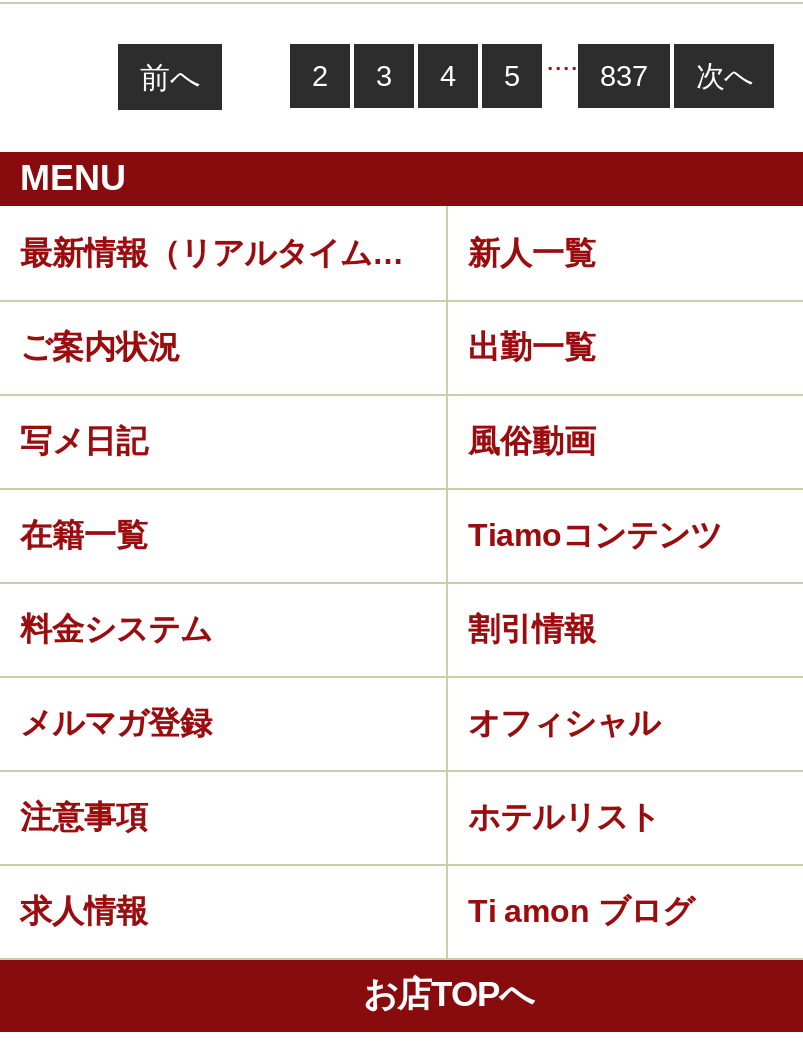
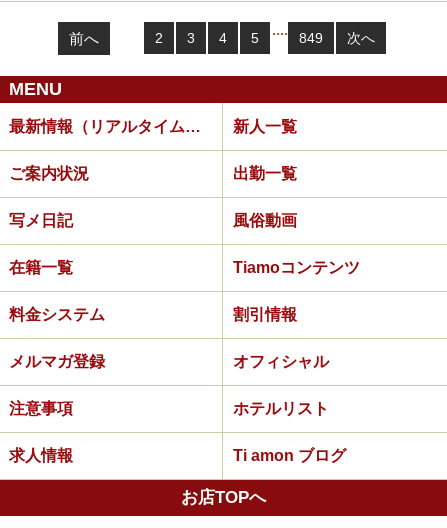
[600,60,648,92] 837 -> [299,30,323,46] 849

